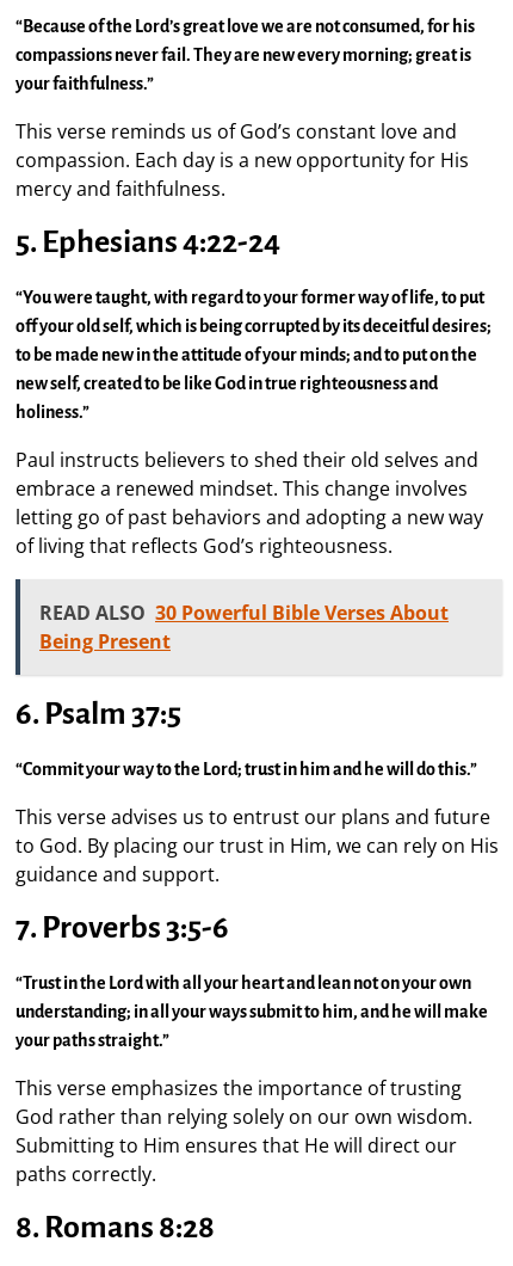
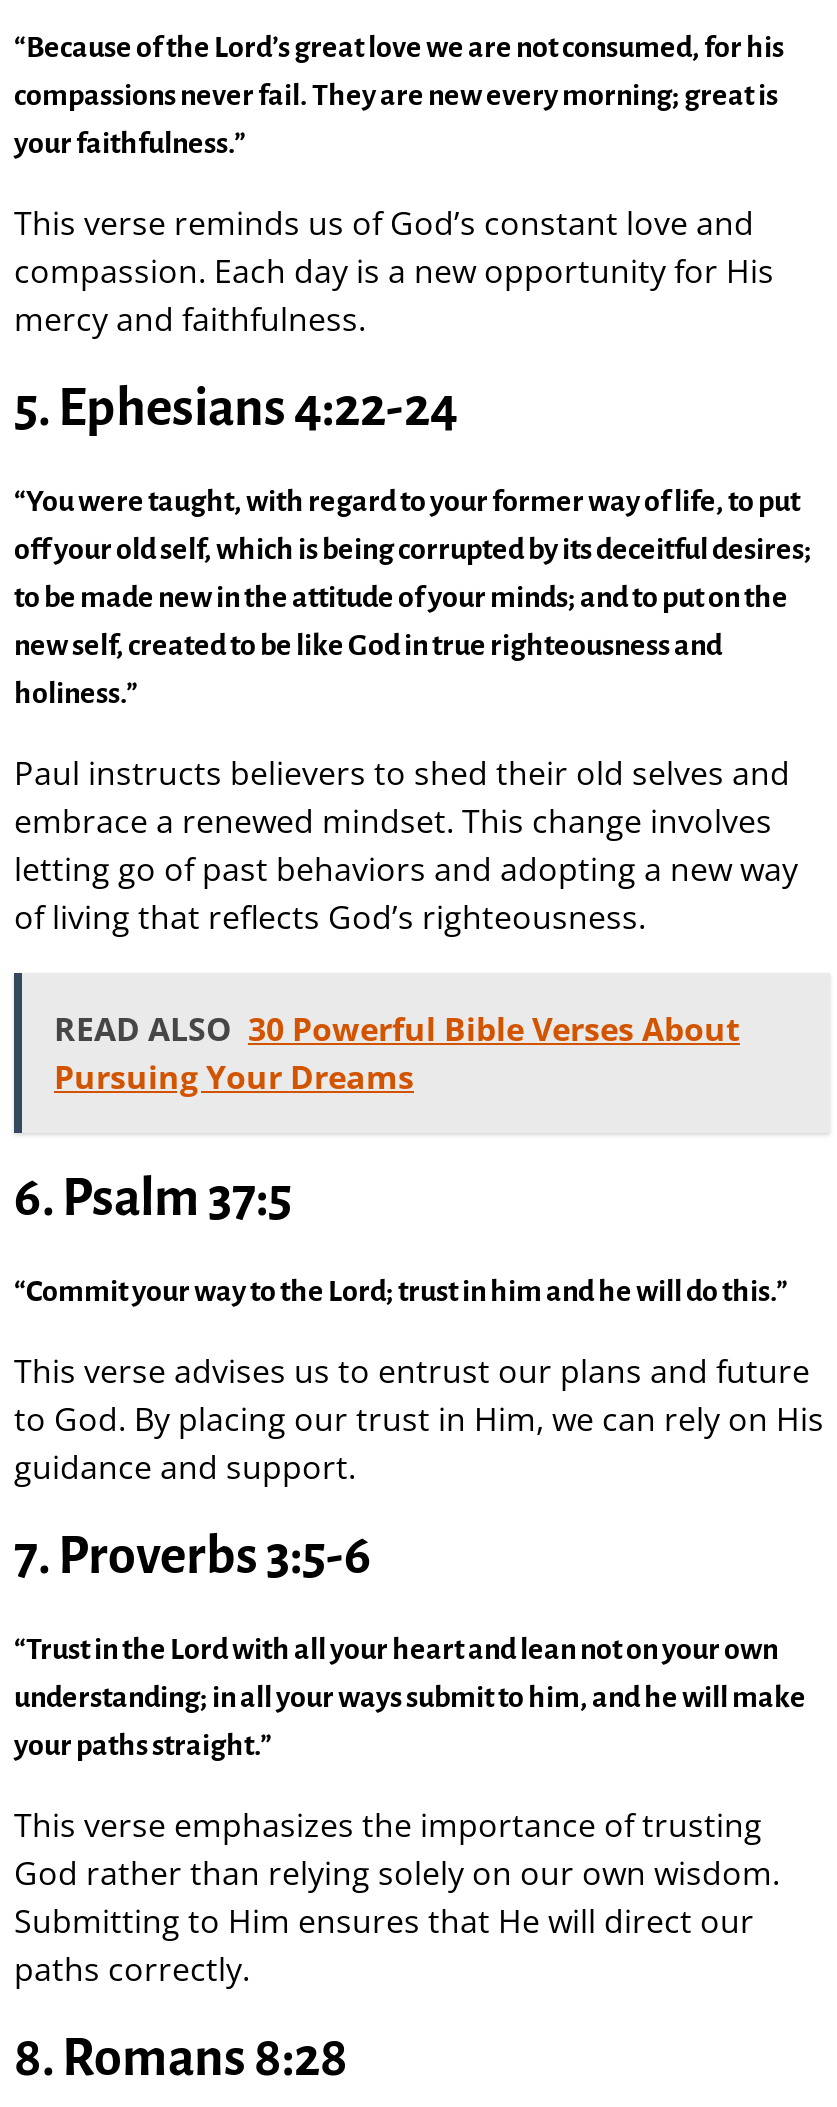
[39,628,171,654] Being Present -> [54,1055,414,1099] Pursuing Your Dreams

